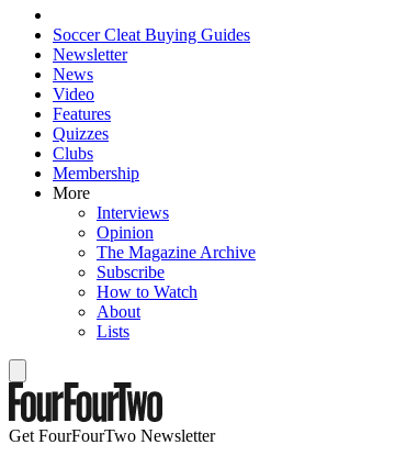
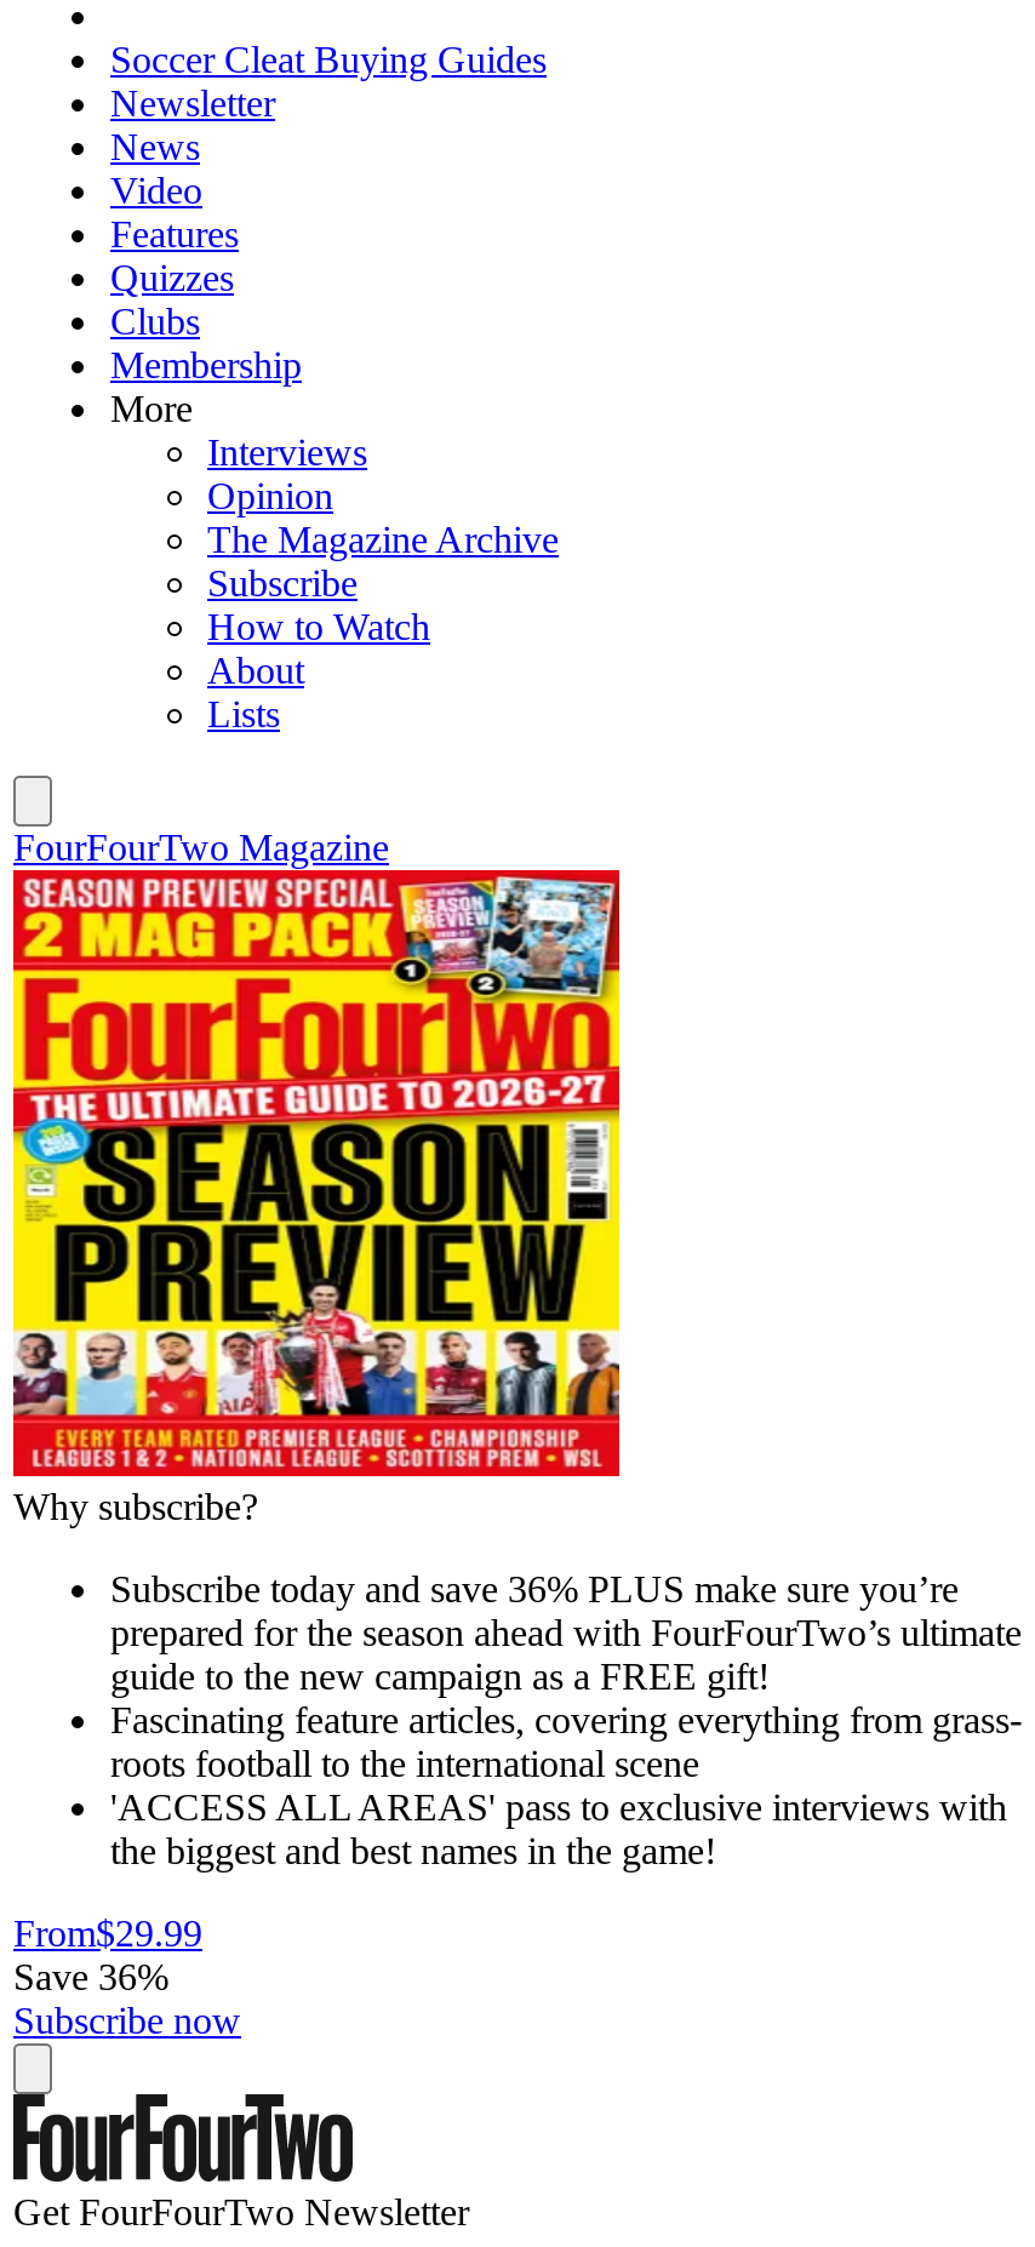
none -> [11,868,1022,2040] [image] | Why subscribe? | Subscribe today and save 36% PLUS make sure you’re | prepared for the season ahead with FourFourTwo’s ultimate | guide to the new campaign as a FREE gift! | Fascinating feature articles, covering everything from grass- | roots football to the international scene | 'ACCESS ALL AREAS' pass to exclusive interviews with | the biggest and best names in the game! | From$29.99 | Save 36% | Subscribe now
none -> [13,825,389,867] FourFourTwo Magazine

